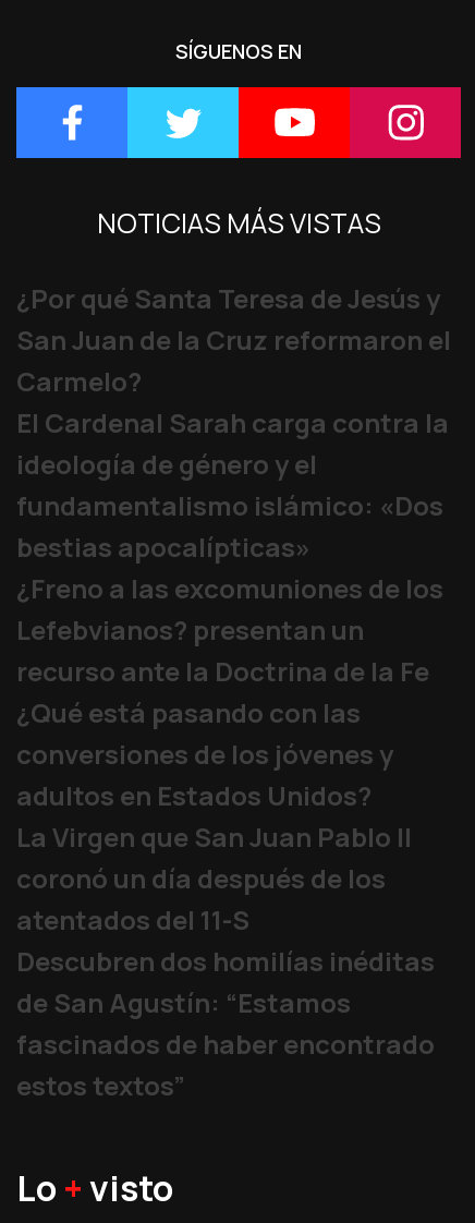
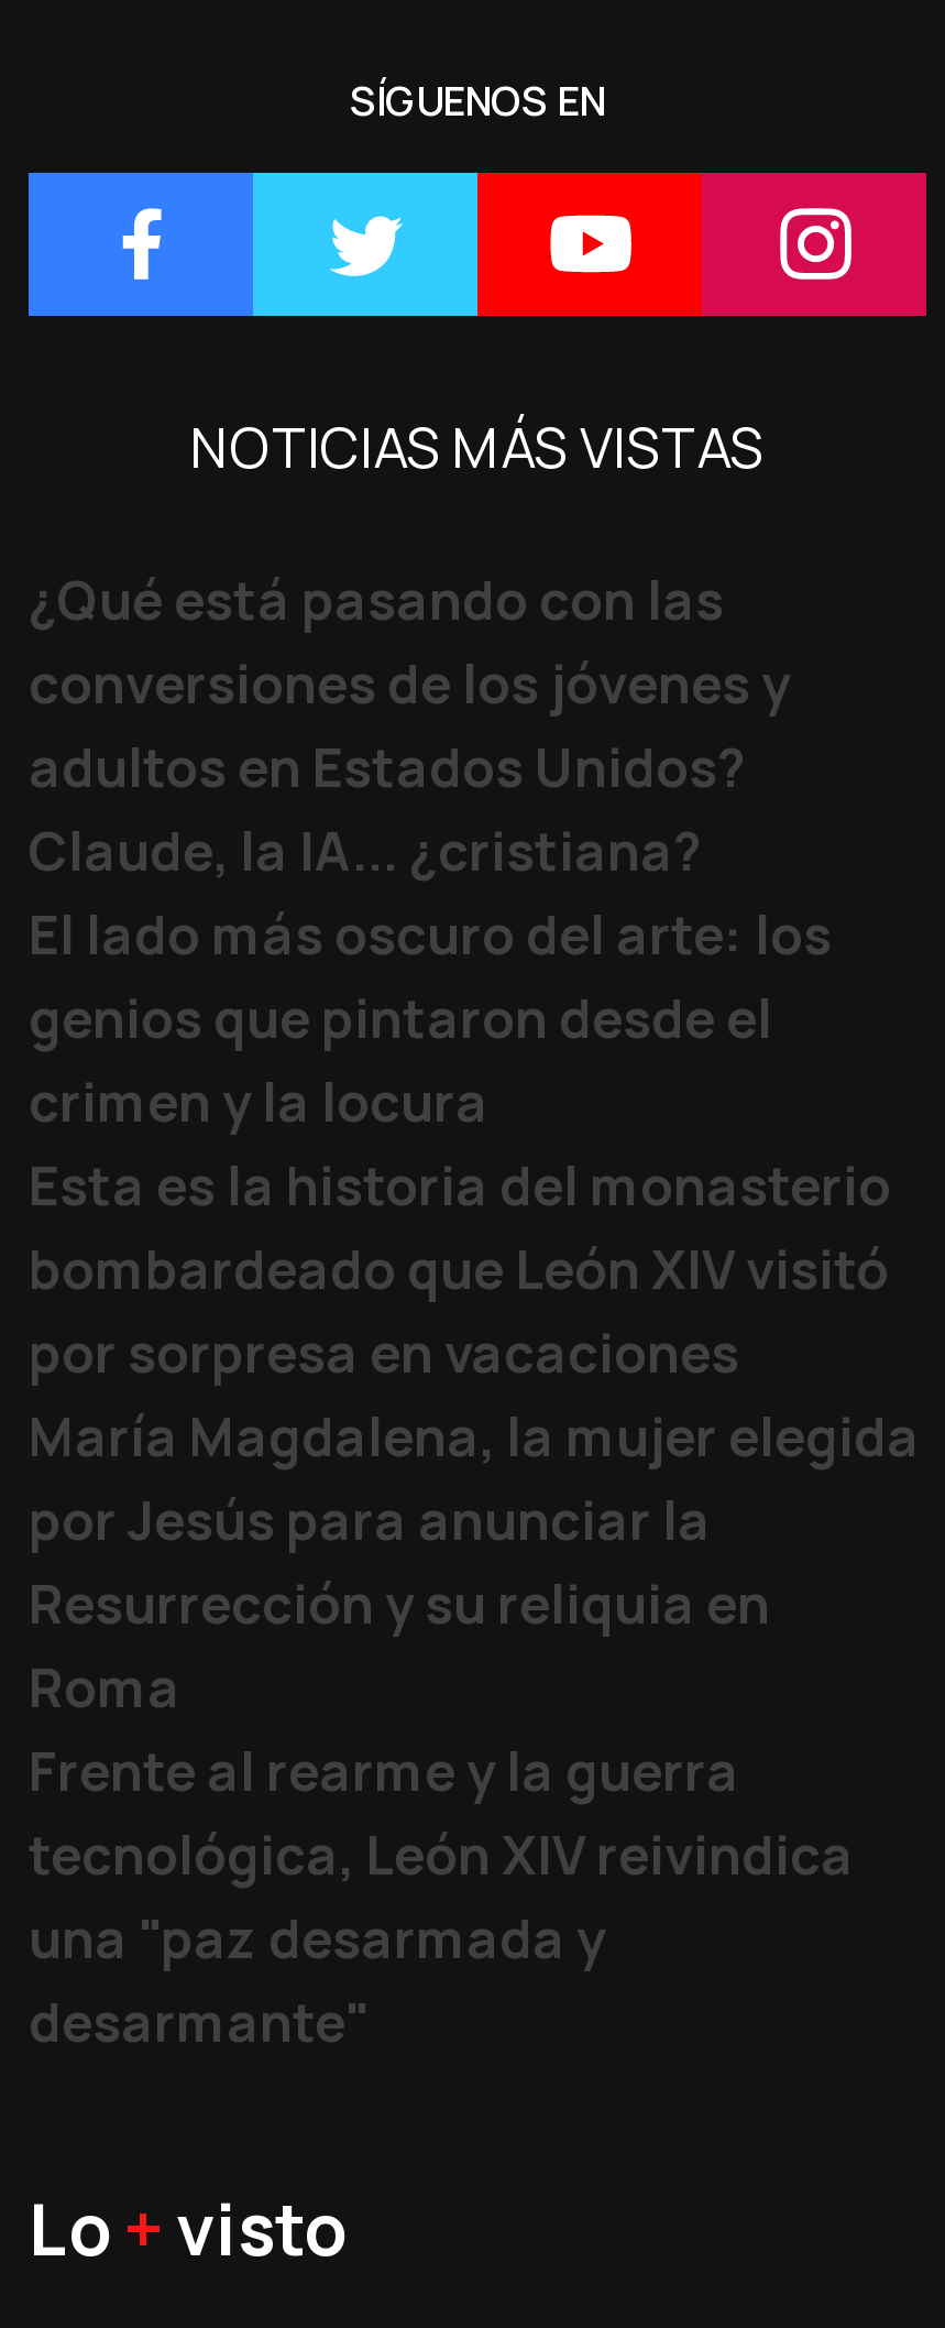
[16,280,451,689] ¿Por qué Santa Teresa de Jesús y | San Juan de la Cruz reformaron el | Carmelo? | El Cardenal Sarah carga contra la | ideología de género y el | fundamentalismo islámico: «Dos | bestias apocalípticas» | ¿Freno a las excomuniones de los | Lefebvianos? presentan un | recurso ante la Doctrina de la Fe -> none
moved [16,694,393,813] -> [29,562,790,802]: ¿Qué está pasando con las | conversiones de los jóvenes y | adultos en Estados Unidos?
[16,819,435,1103] La Virgen que San Juan Pablo II | coronó un día después de los | atentados del 11-S | Descubren dos homilías inéditas | de San Agustín: “Estamos | fascinados de haber encontrado | estos textos” -> [29,813,920,2057] Claude, la IA... ¿cristiana? | El lado más oscuro del arte: los | genios que pintaron desde el | crimen y la locura | Esta es la historia del monasterio | bombardeado que León XIV visitó | por sorpresa en vacaciones | María Magdalena, la mujer elegida | por Jesús para anunciar la | Resurrección y su reliquia en | Roma | Frente al rearme y la guerra | tecnológica, León XIV reivindica | una "paz desarmada y | desarmante"

